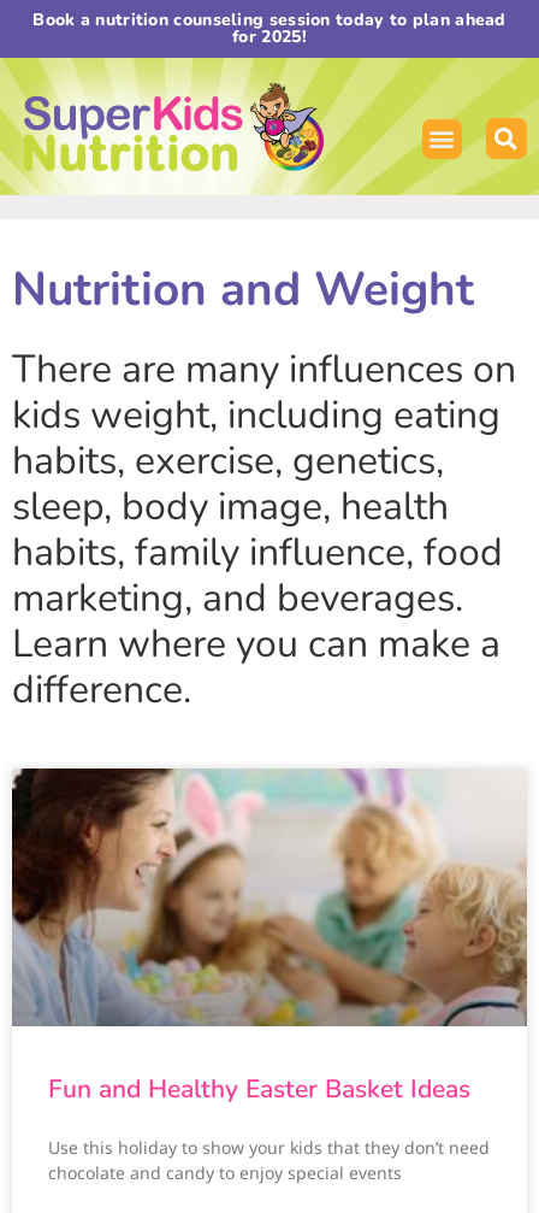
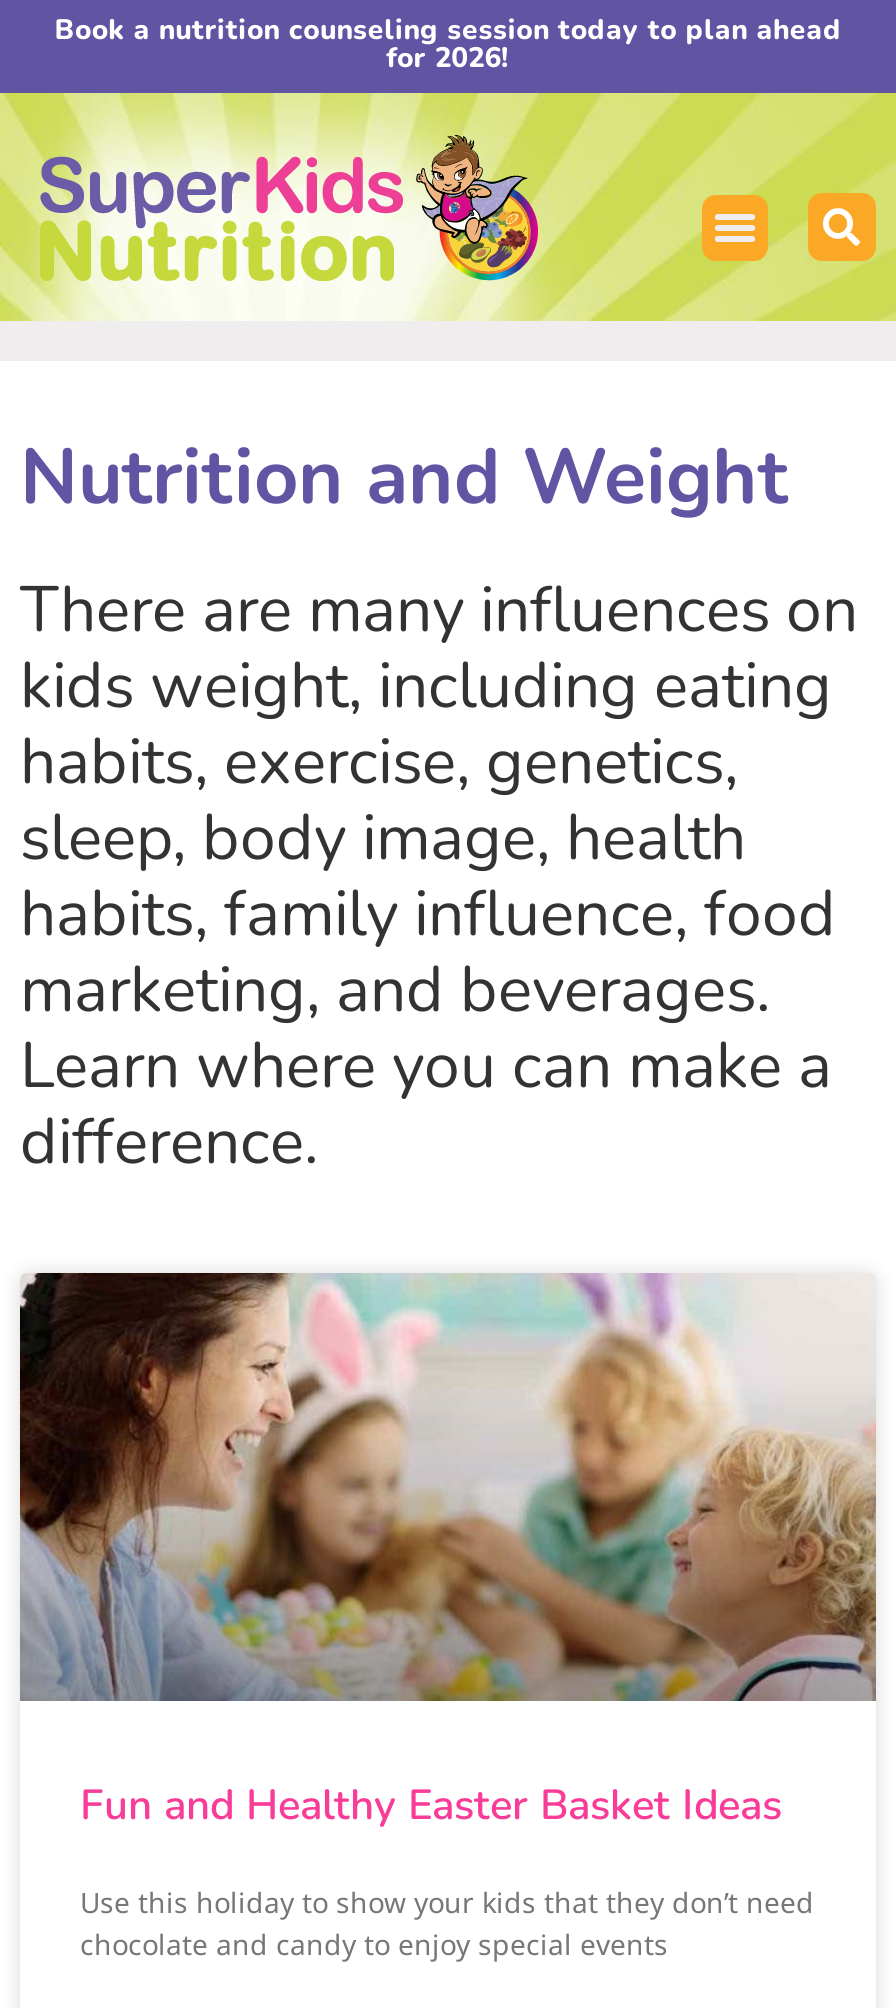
[232,25,307,48] for 2025! -> [386,39,510,77] for 2026!

